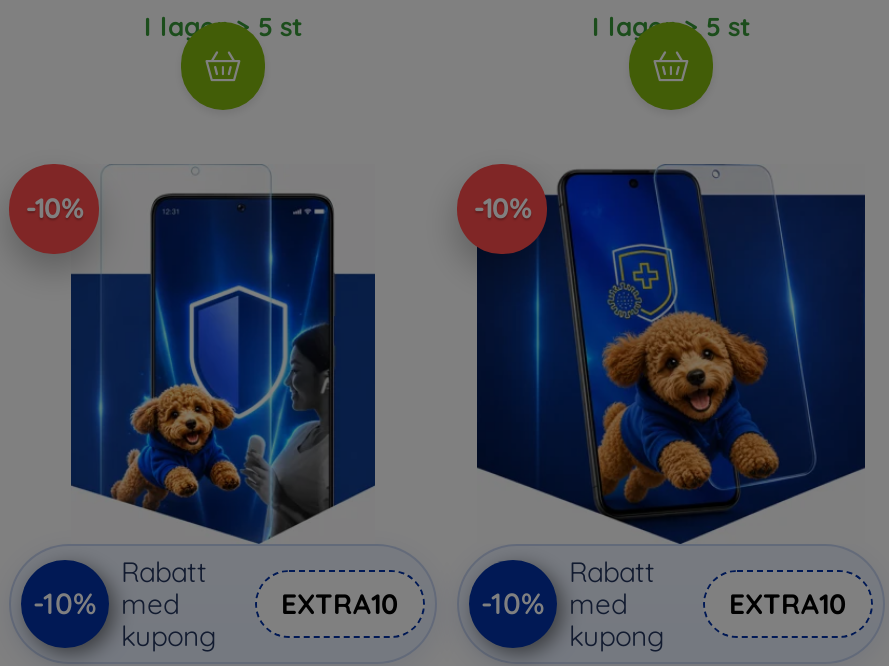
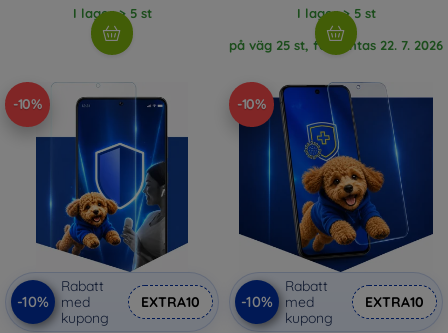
none -> [229,37,443,53] på väg 25 st, förväntas 22. 7. 2026

